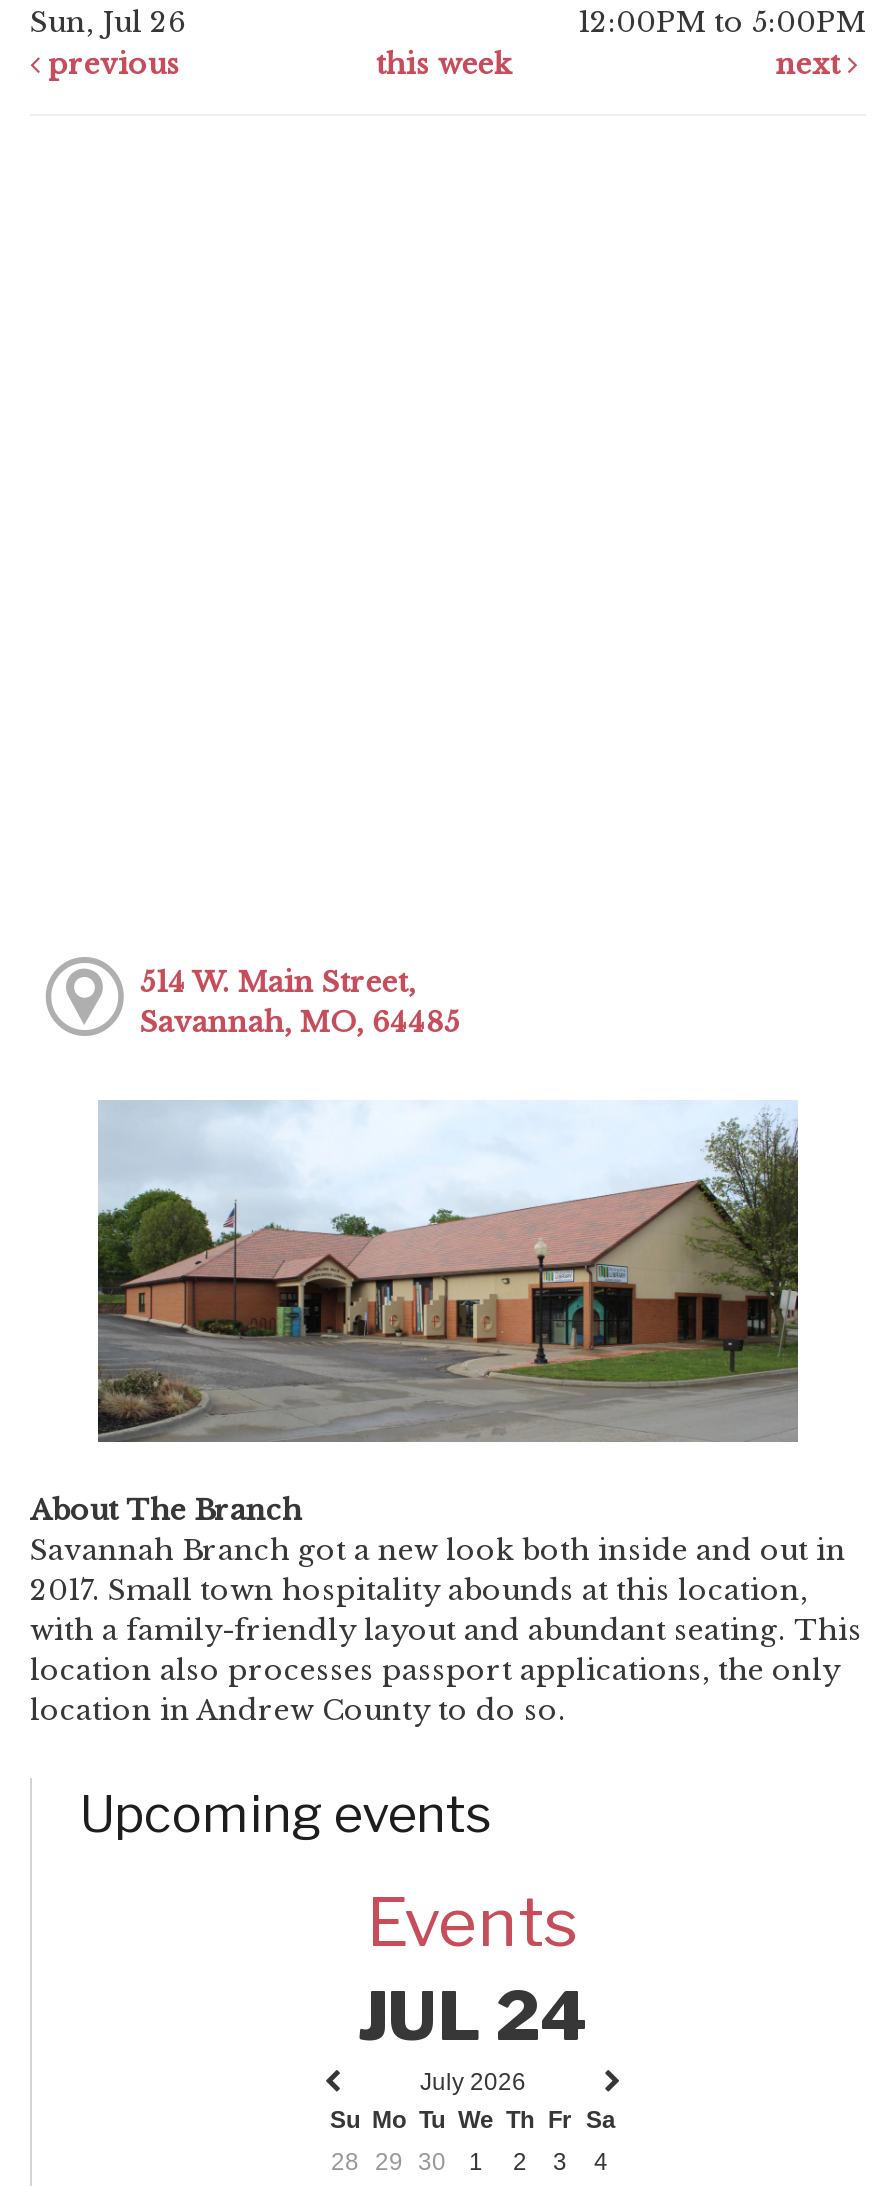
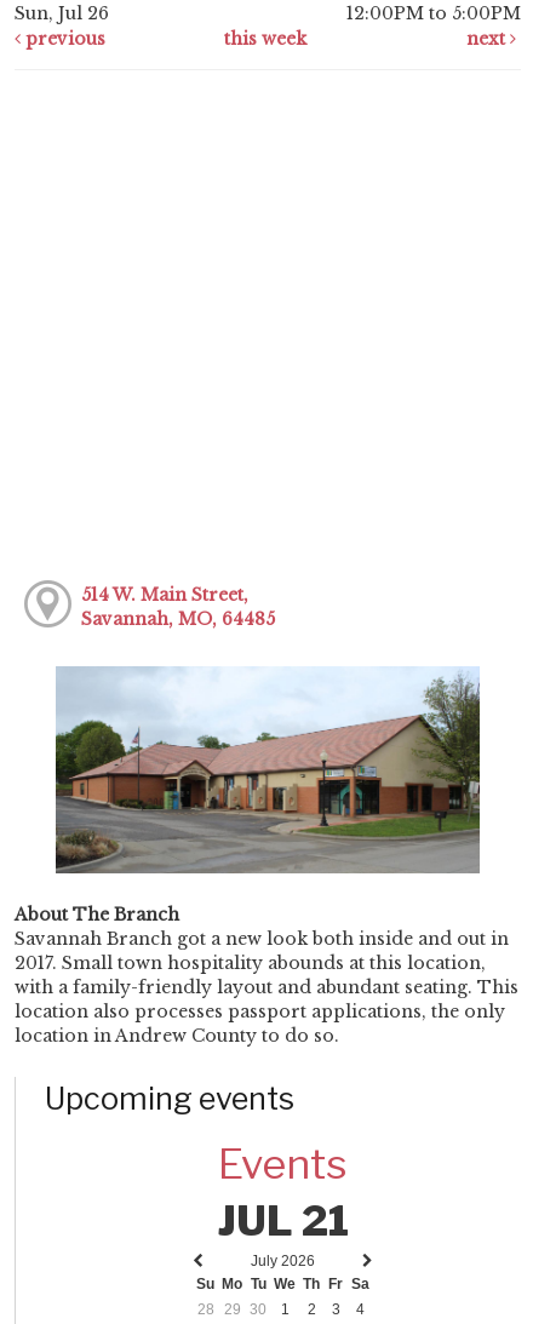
[358,1975,588,2055] JUL 24 -> [217,1196,348,1245] JUL 21

